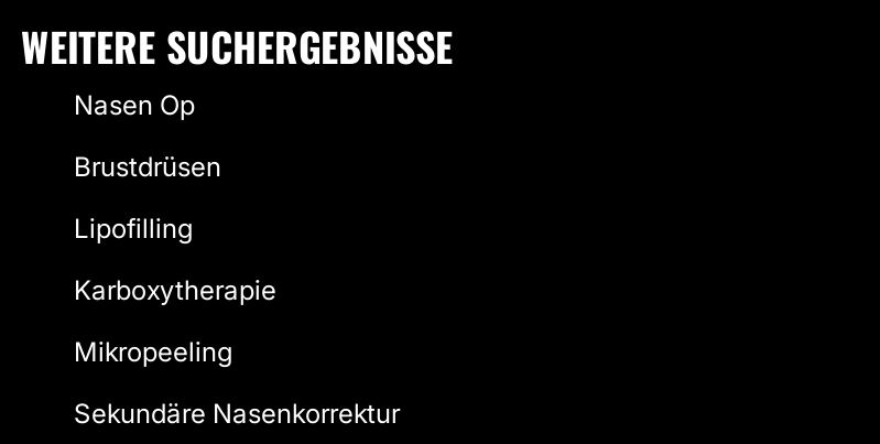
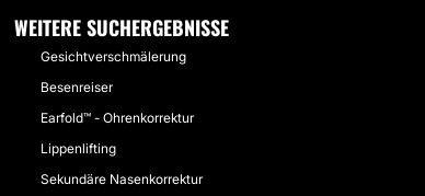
[74,88,276,368] Nasen Op | Brustdrüsen | Lipofilling | Karboxytherapie | Mikropeeling -> [41,48,194,157] Gesichtverschmälerung | Besenreiser | Earfold™ - Ohrenkorrektur | Lippenlifting

